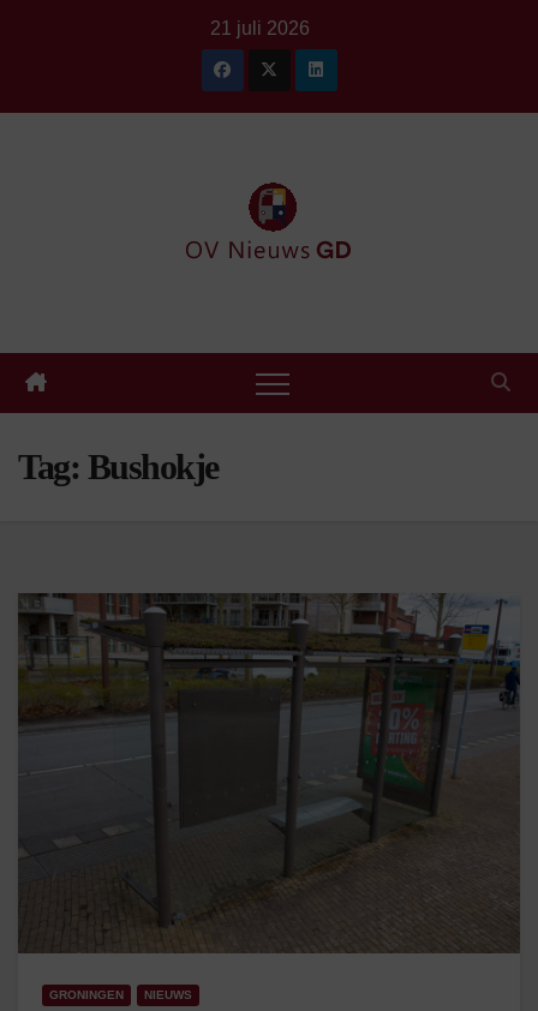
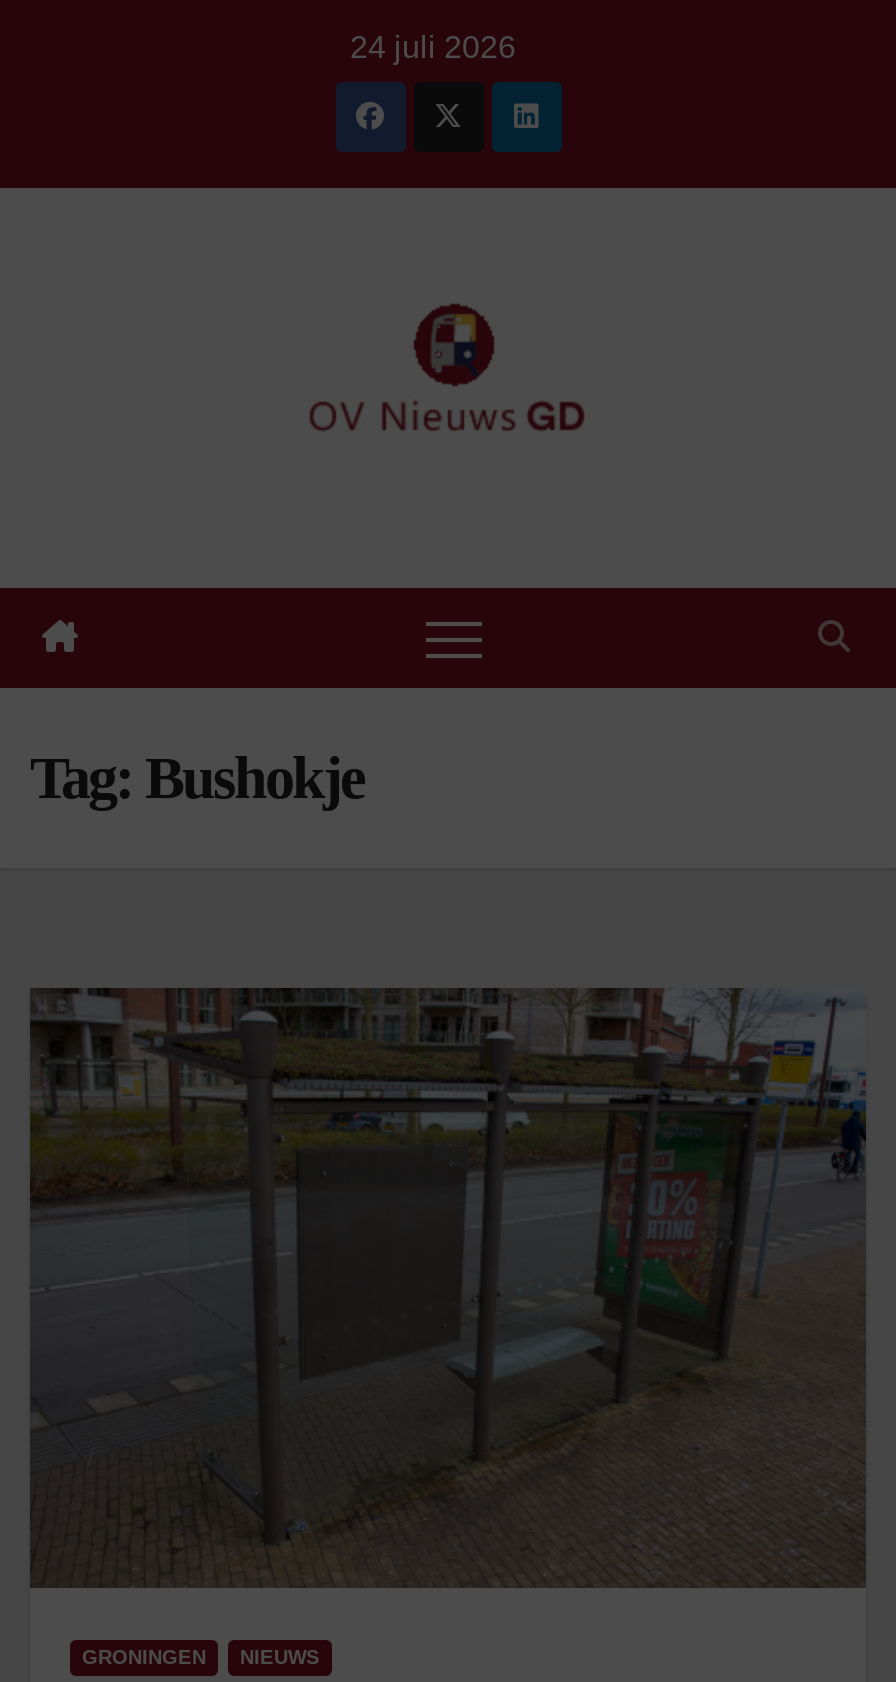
[210,18,310,38] 21 juli 2026 -> [350,30,516,64] 24 juli 2026

